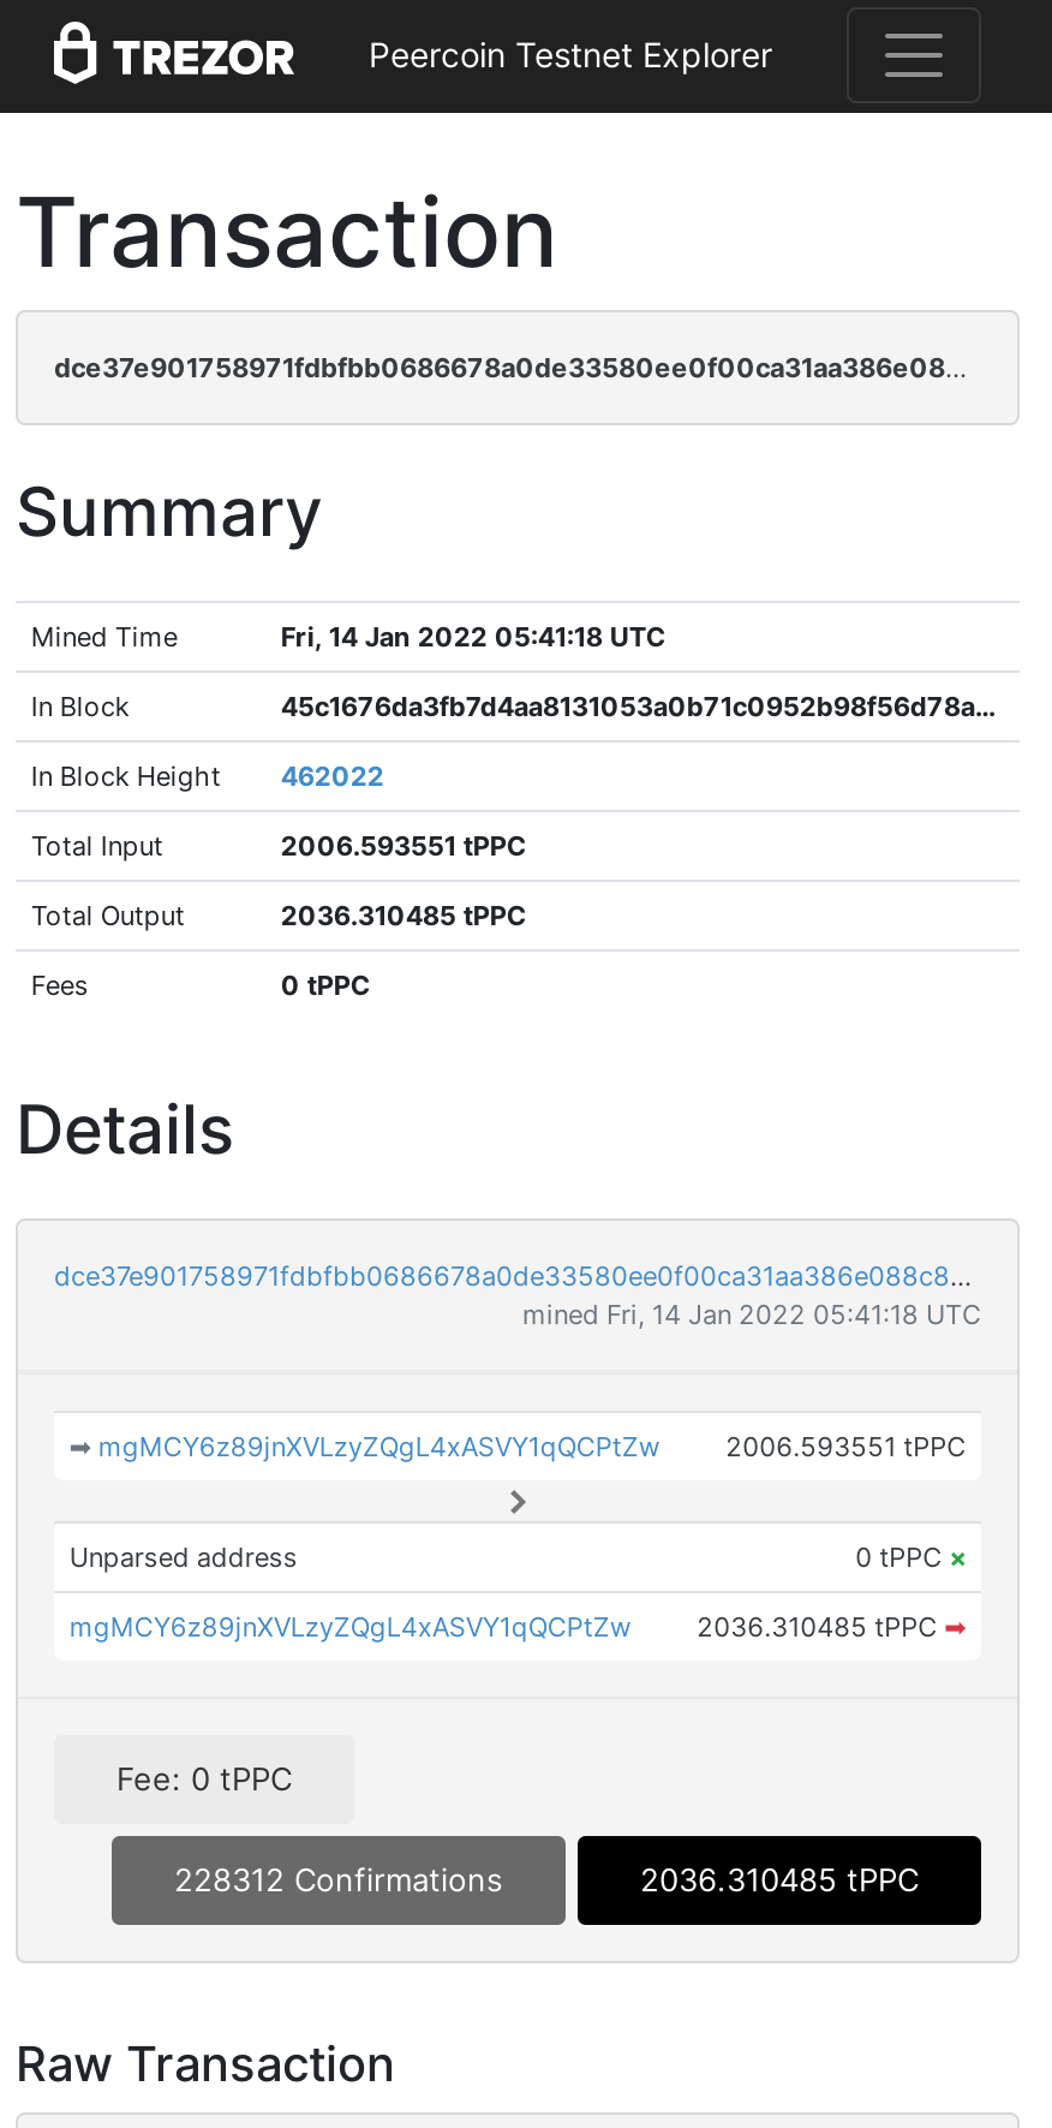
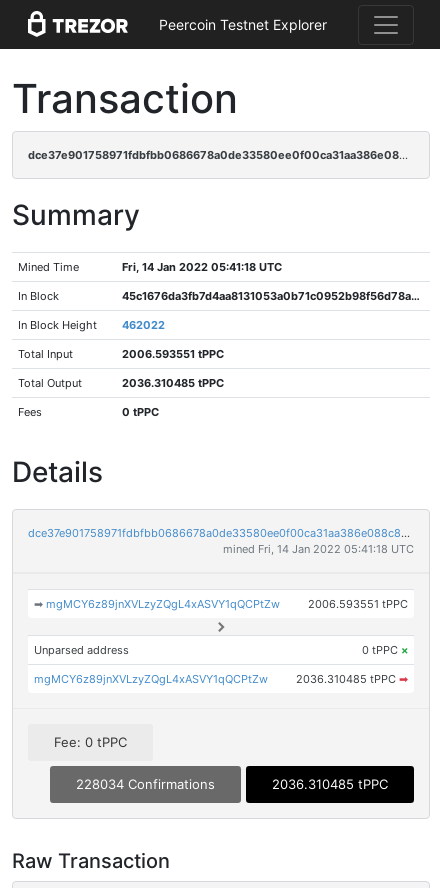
[174,1861,503,1899] 228312 Confirmations -> [76,776,215,792] 228034 Confirmations

